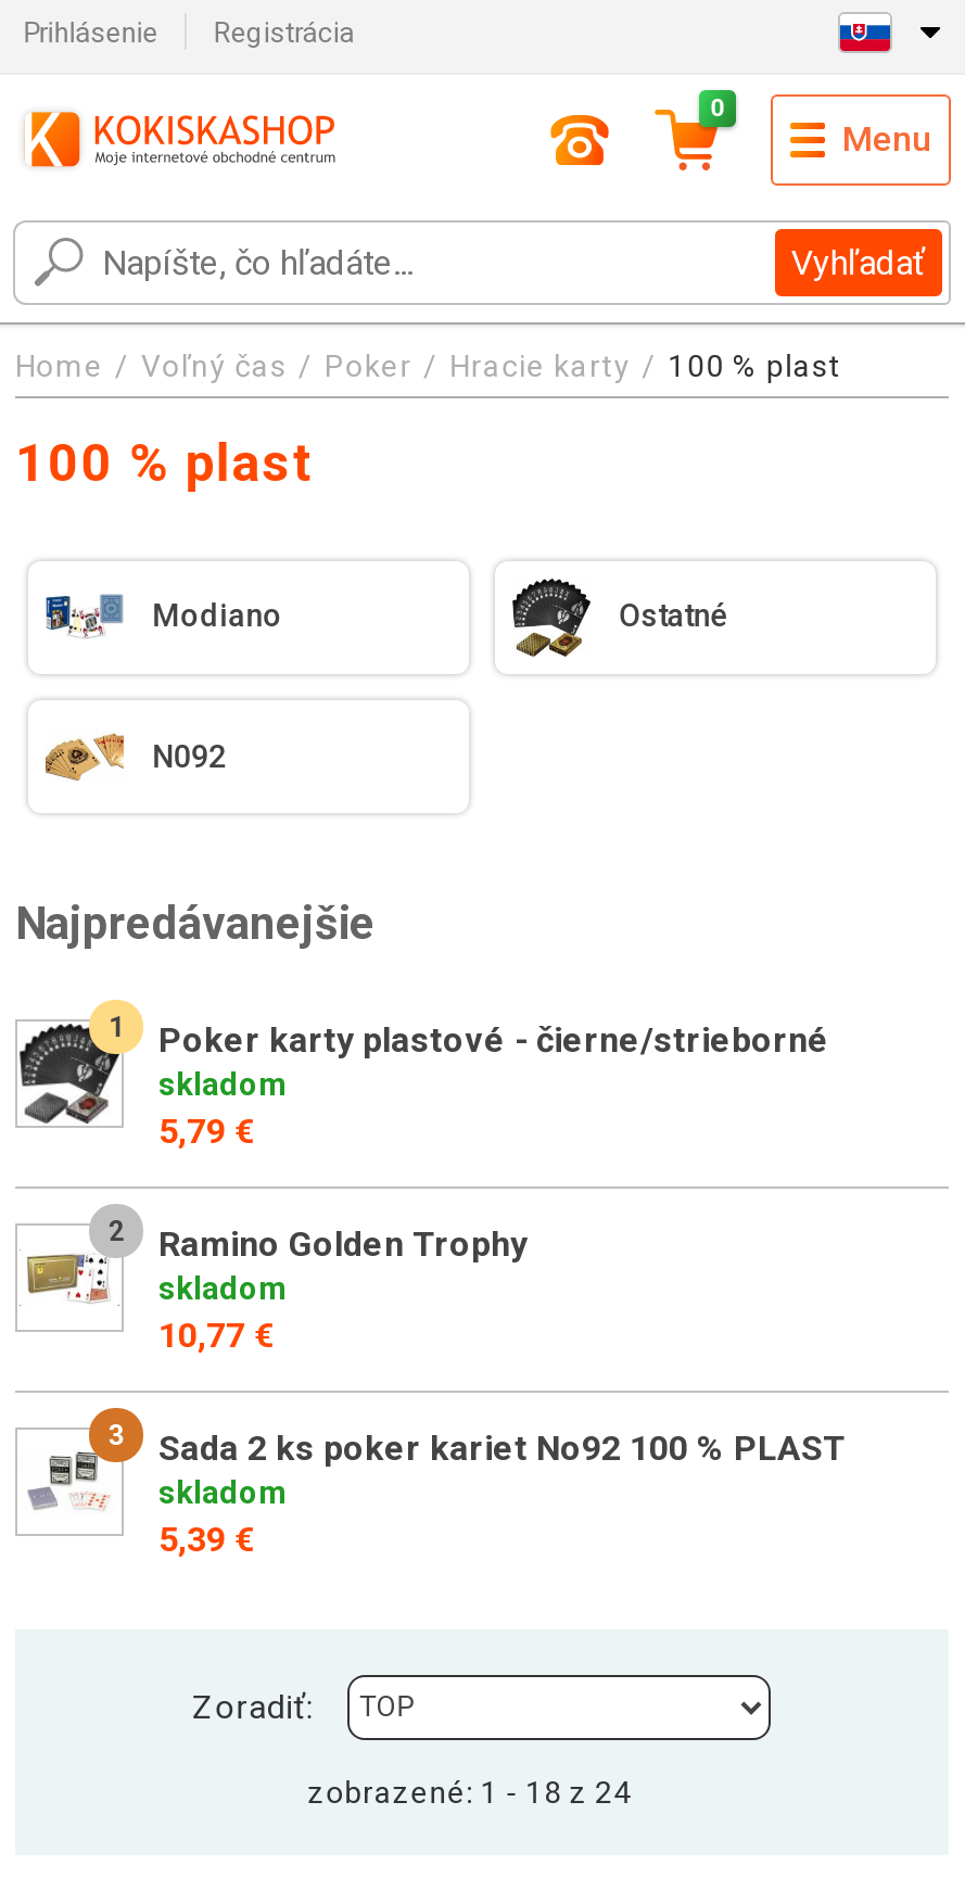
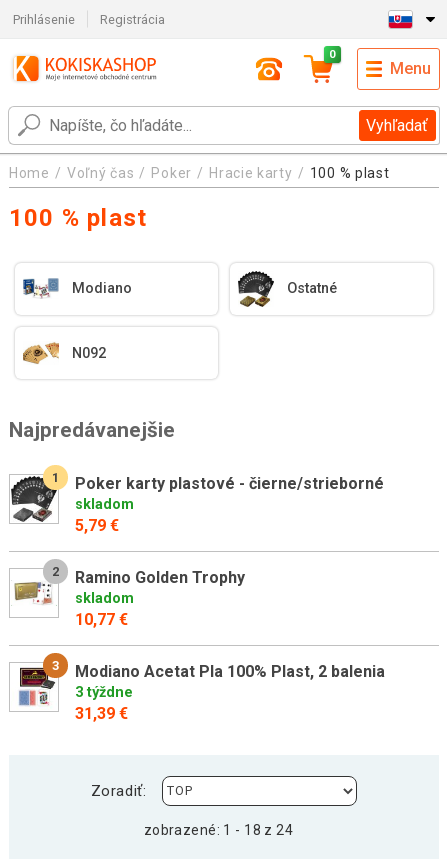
[26,1427,847,1560] [image] | Sada 2 ks poker kariet No92 100 % PLAST | skladom | 5,39 € -> [16,662,385,723] [image] | Modiano Acetat Pla 100% Plast, 2 balenia | 3 týždne | 31,39 €

